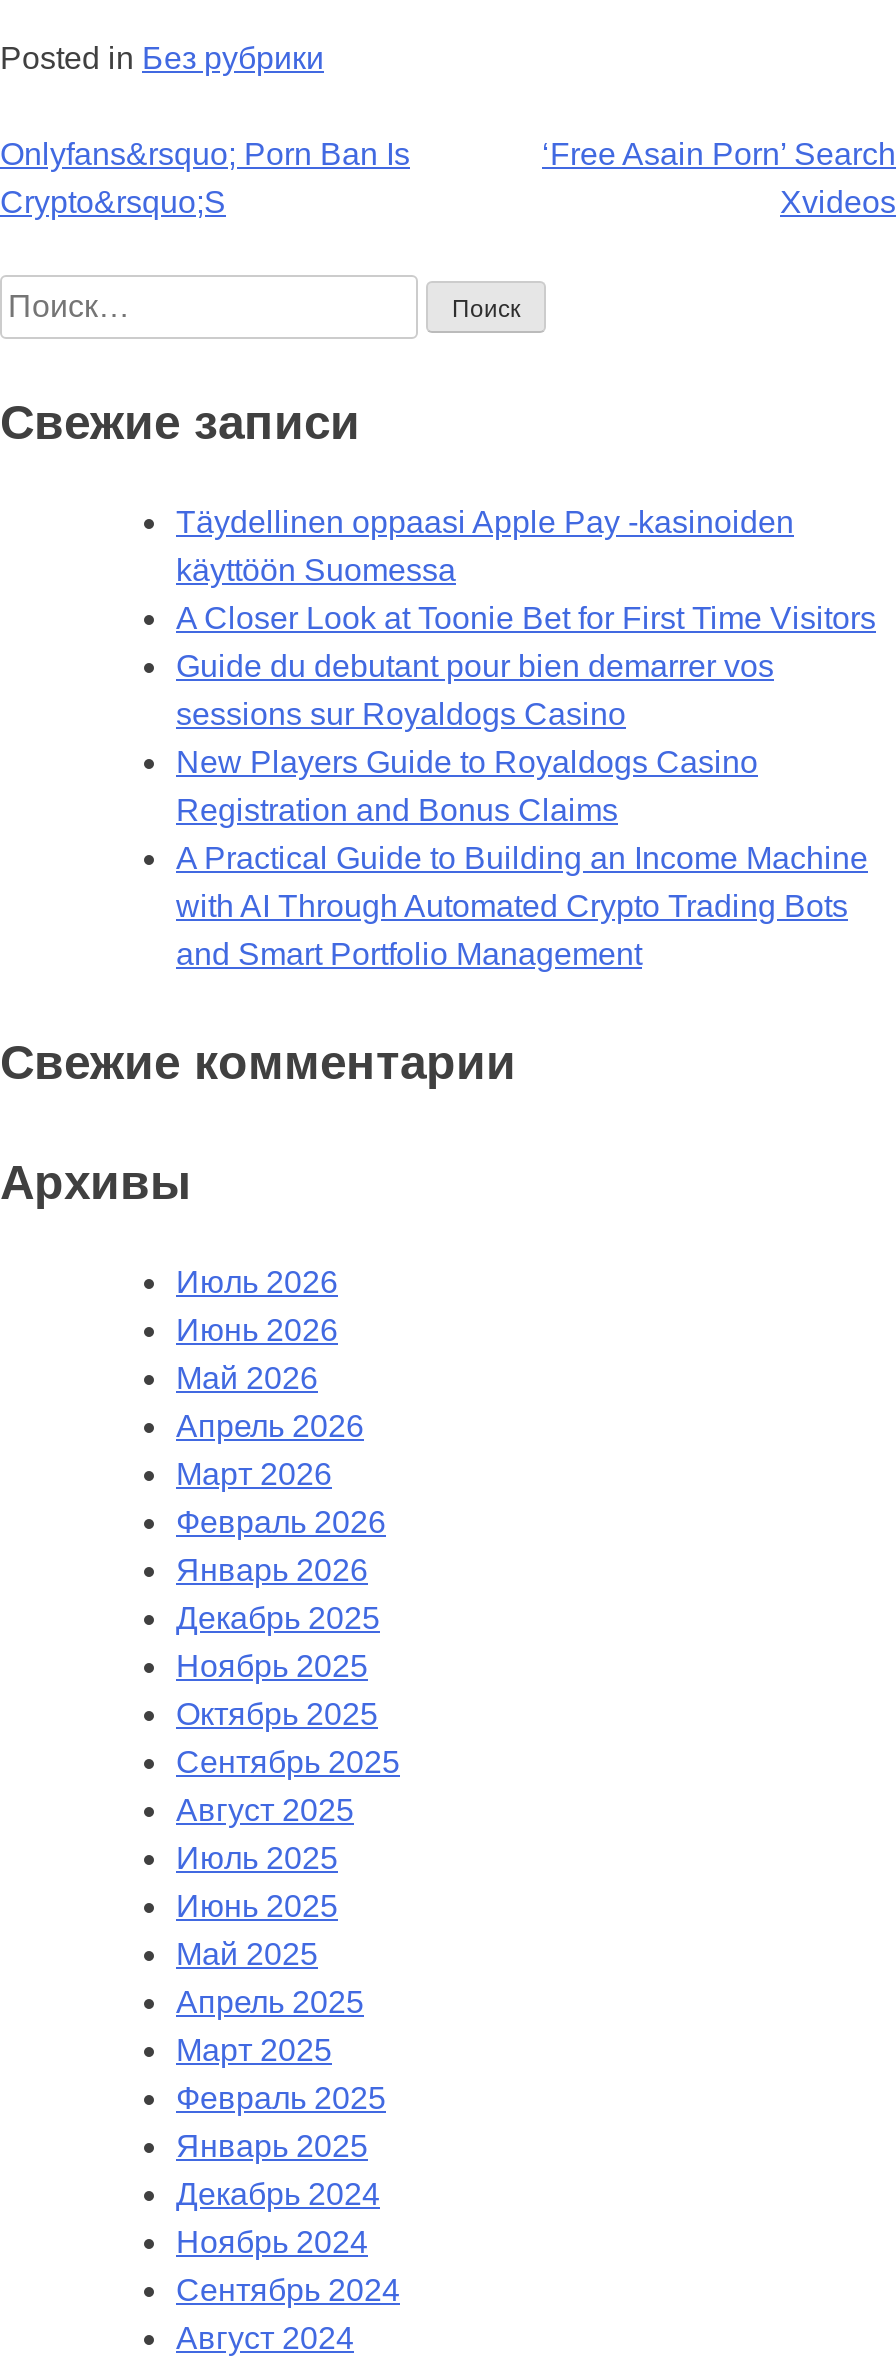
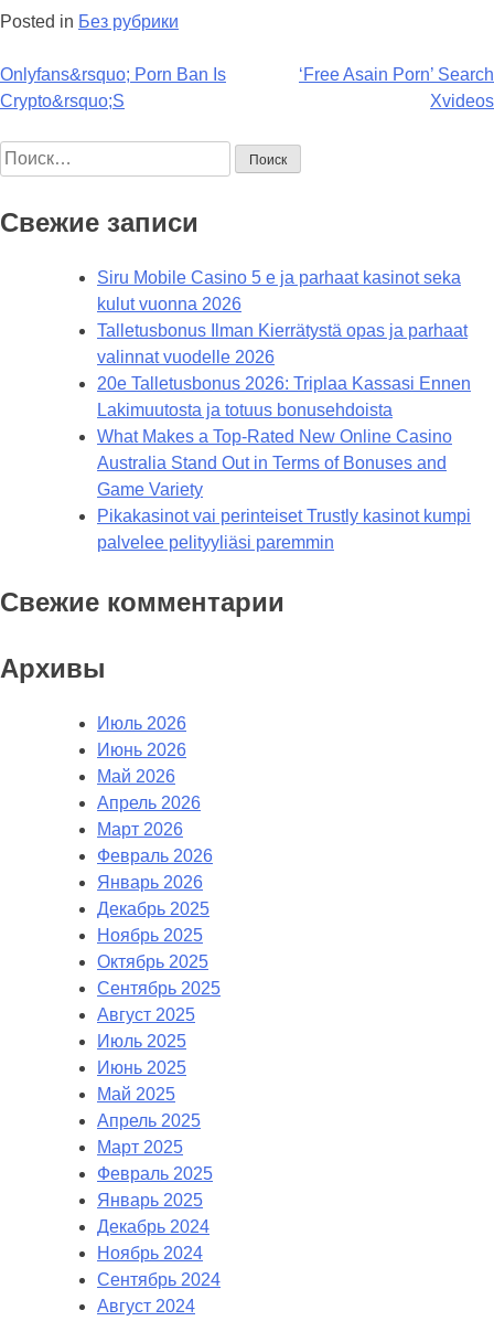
[176,505,876,971] Täydellinen oppaasi Apple Pay -kasinoiden | käyttöön Suomessa | A Closer Look at Toonie Bet for First Time Visitors | Guide du debutant pour bien demarrer vos | sessions sur Royaldogs Casino | New Players Guide to Royaldogs Casino | Registration and Bonus Claims | A Practical Guide to Building an Income Machine | with AI Through Automated Crypto Trading Bots | and Smart Portfolio Management -> [97,268,471,552] Siru Mobile Casino 5 e ja parhaat kasinot seka | kulut vuonna 2026 | Talletusbonus Ilman Kierrätystä opas ja parhaat | valinnat vuodelle 2026 | 20e Talletusbonus 2026: Triplaa Kassasi Ennen | Lakimuutosta ja totuus bonusehdoista | What Makes a Top-Rated New Online Casino | Australia Stand Out in Terms of Bonuses and | Game Variety | Pikakasinot vai perinteiset Trustly kasinot kumpi | palvelee pelityyliäsi paremmin

